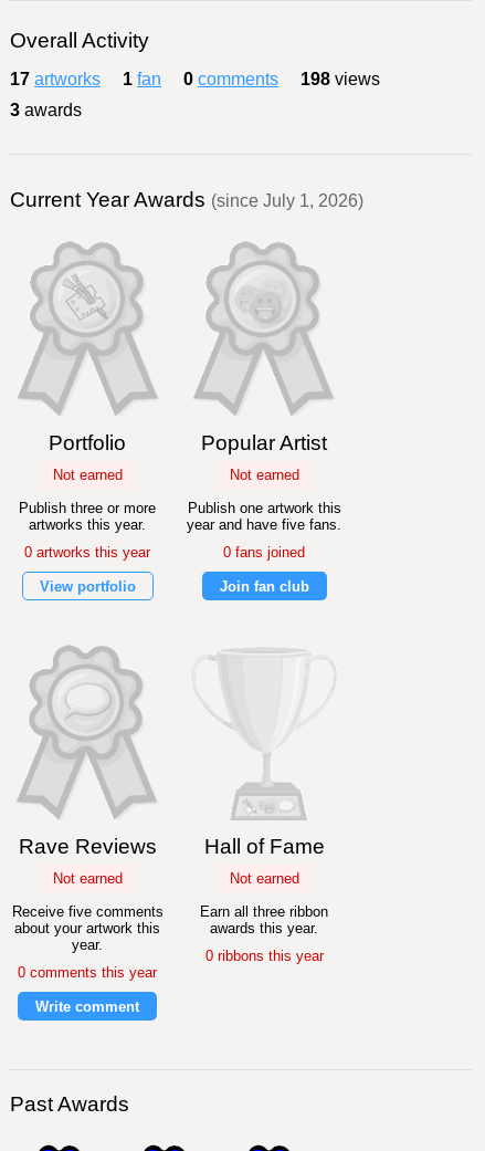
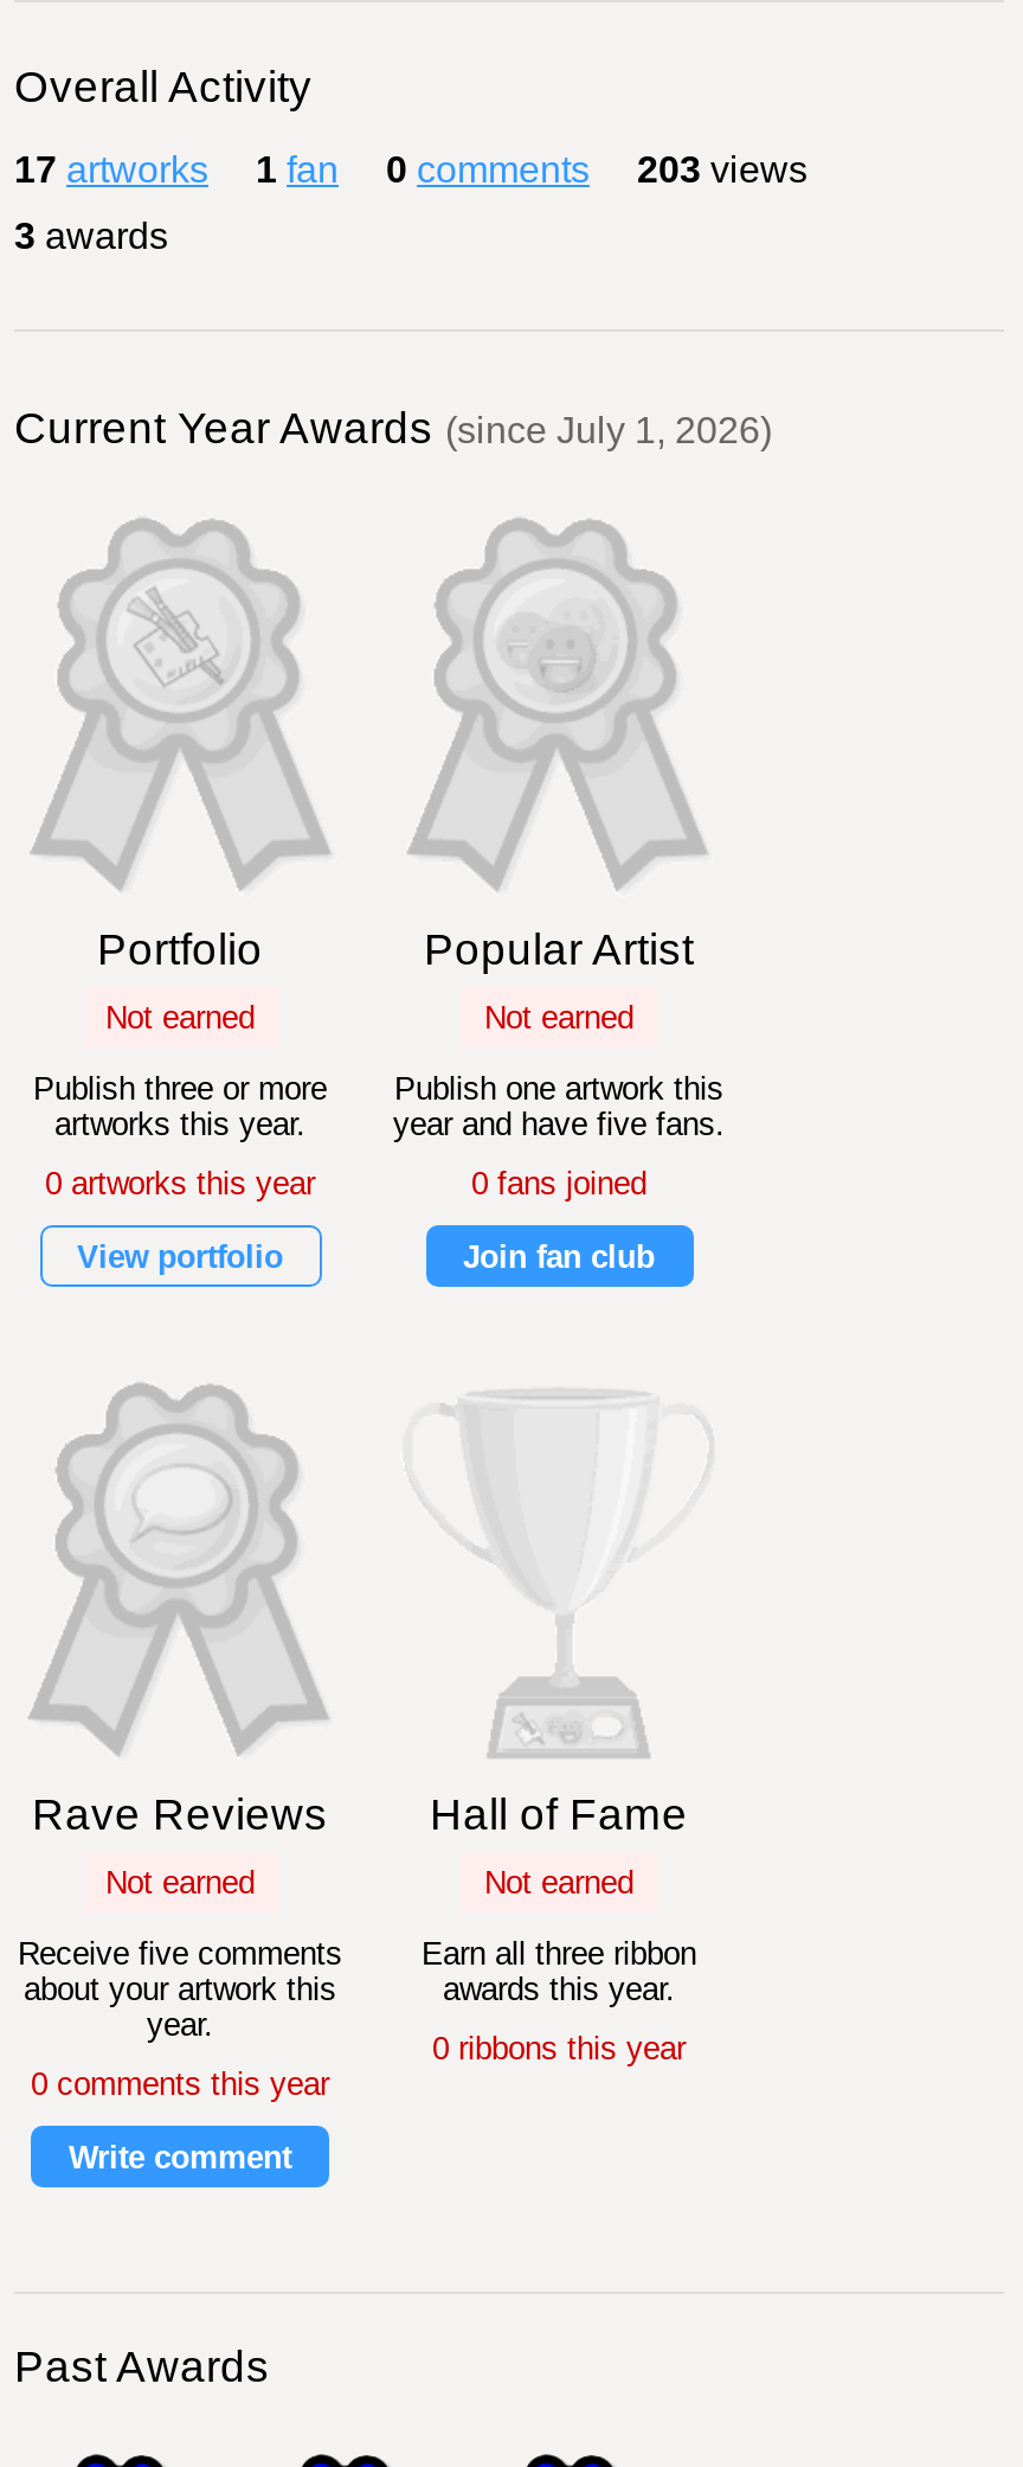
[10,70,380,88] 17 artworks 1 fan 0 comments 198 views -> [14,149,808,190] 17 artworks 1 fan 0 comments 203 views

